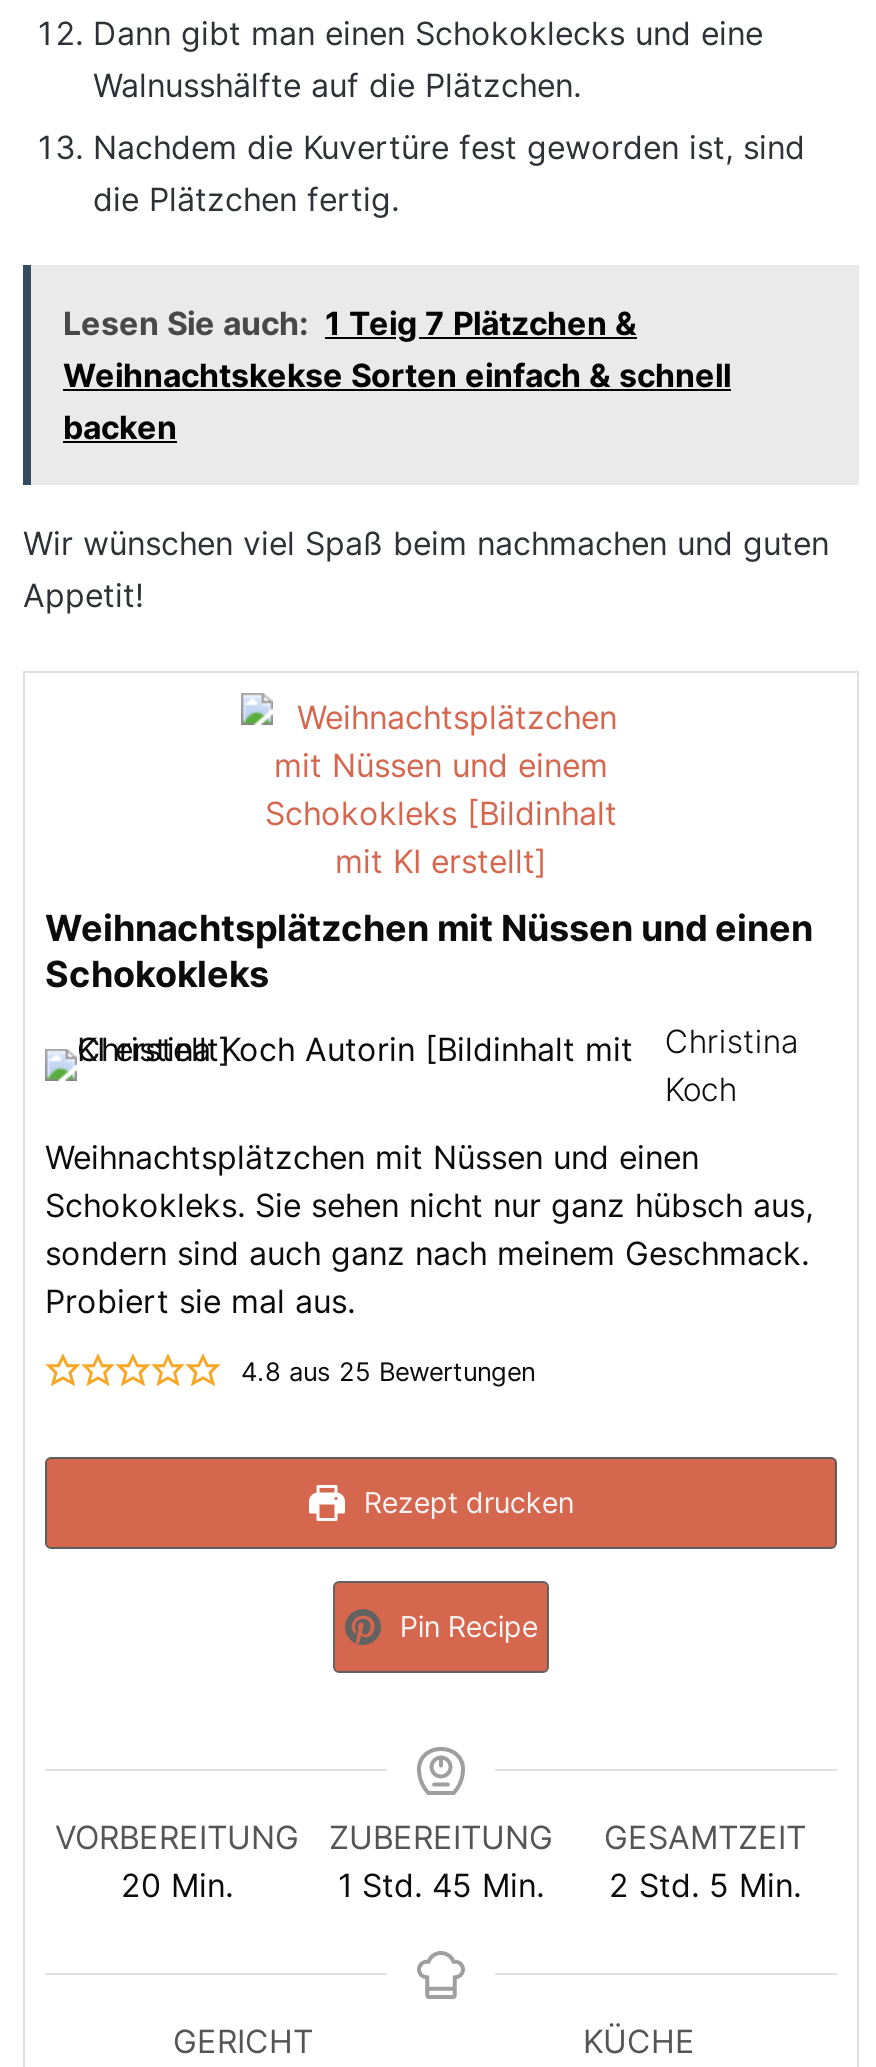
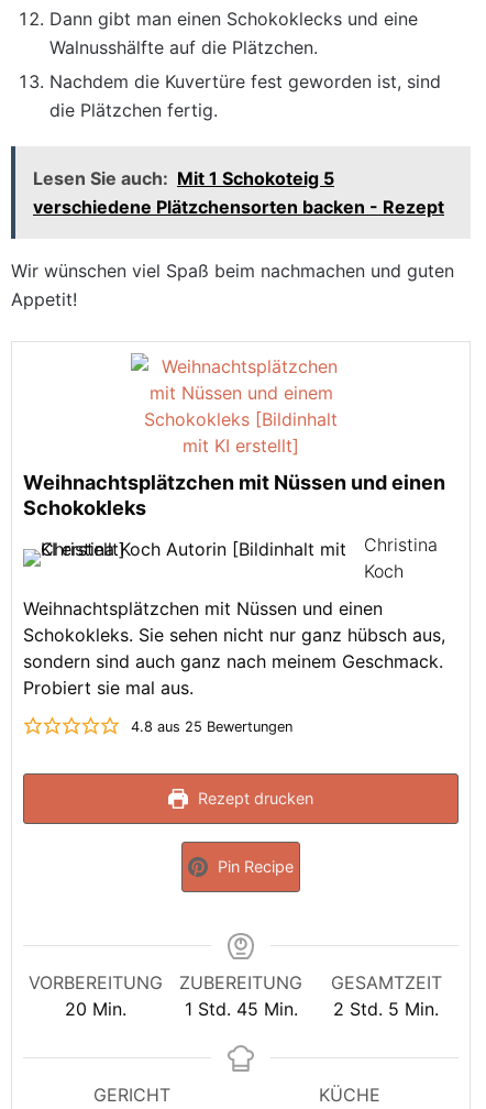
[63,303,731,447] Lesen Sie auch: 1 Teig 7 Plätzchen & | Weihnachtskekse Sorten einfach & schnell | backen -> [33,167,444,218] Lesen Sie auch: Mit 1 Schokoteig 5 | verschiedene Plätzchensorten backen - Rezept

